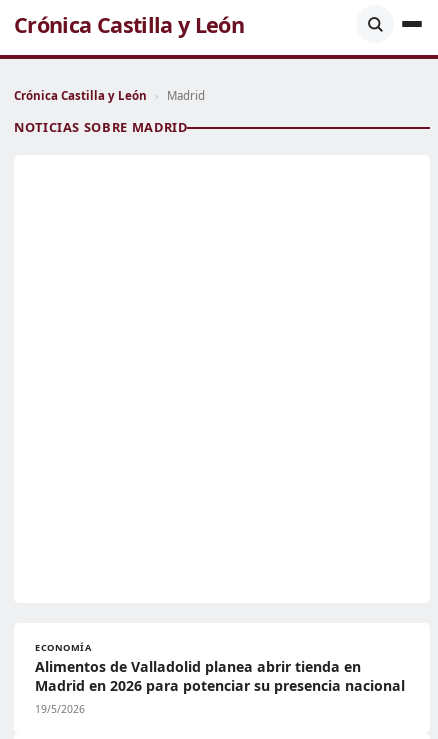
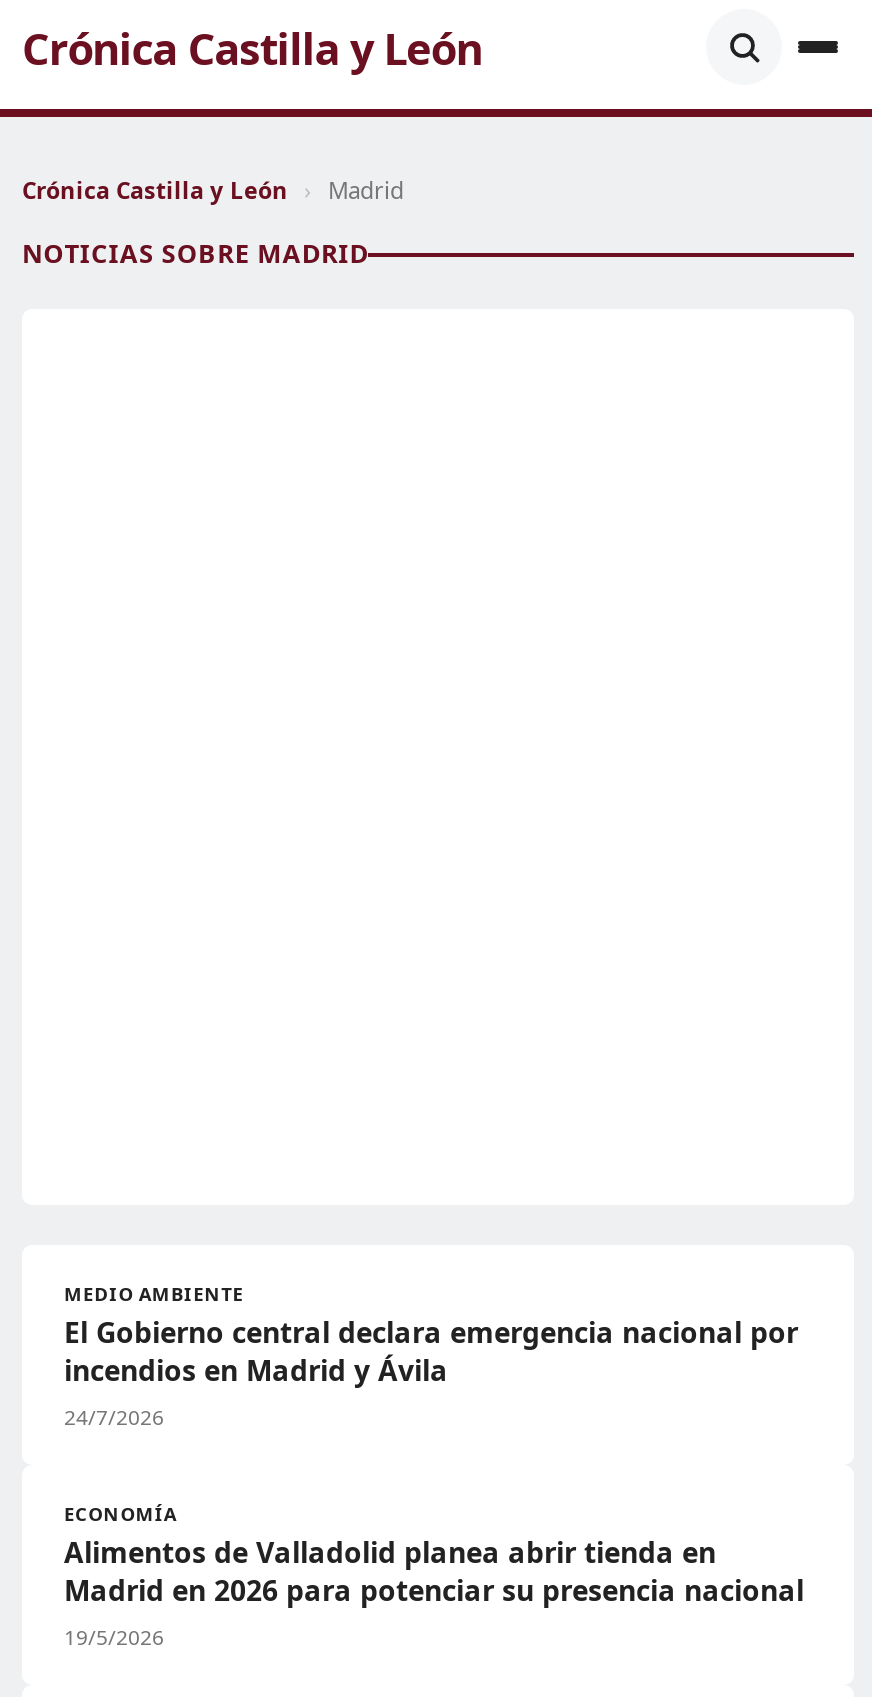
none -> [64,1281,798,1431] MEDIO AMBIENTE | El Gobierno central declara emergencia nacional por | incendios en Madrid y Ávila | 24/7/2026

